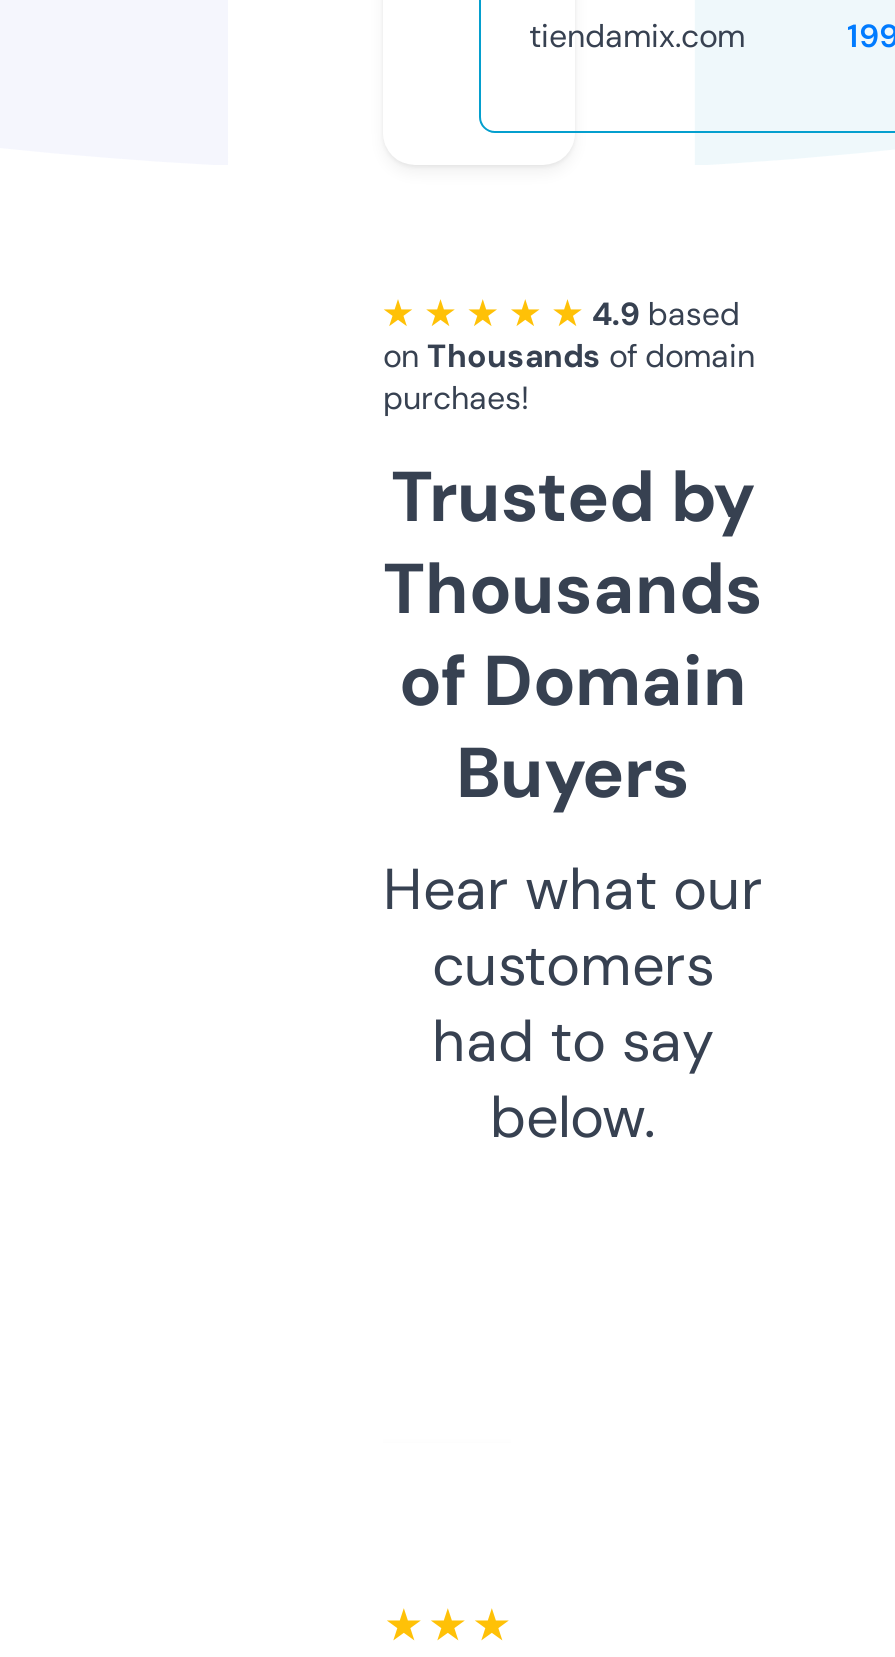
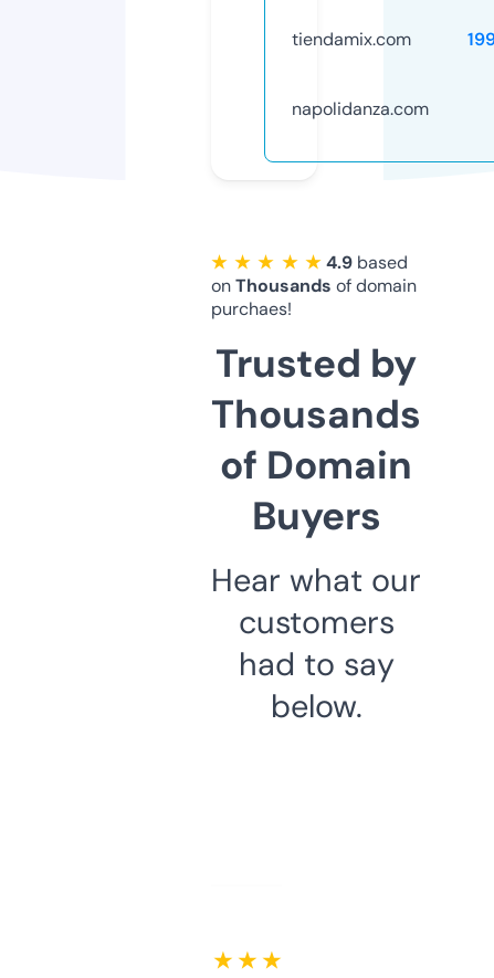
none -> [292,97,429,120] napolidanza.com
moved [383,335,763,1155] -> [211,274,421,727]: on Thousands of domain | purchaes! | Trusted by | ... | had to say | below.

